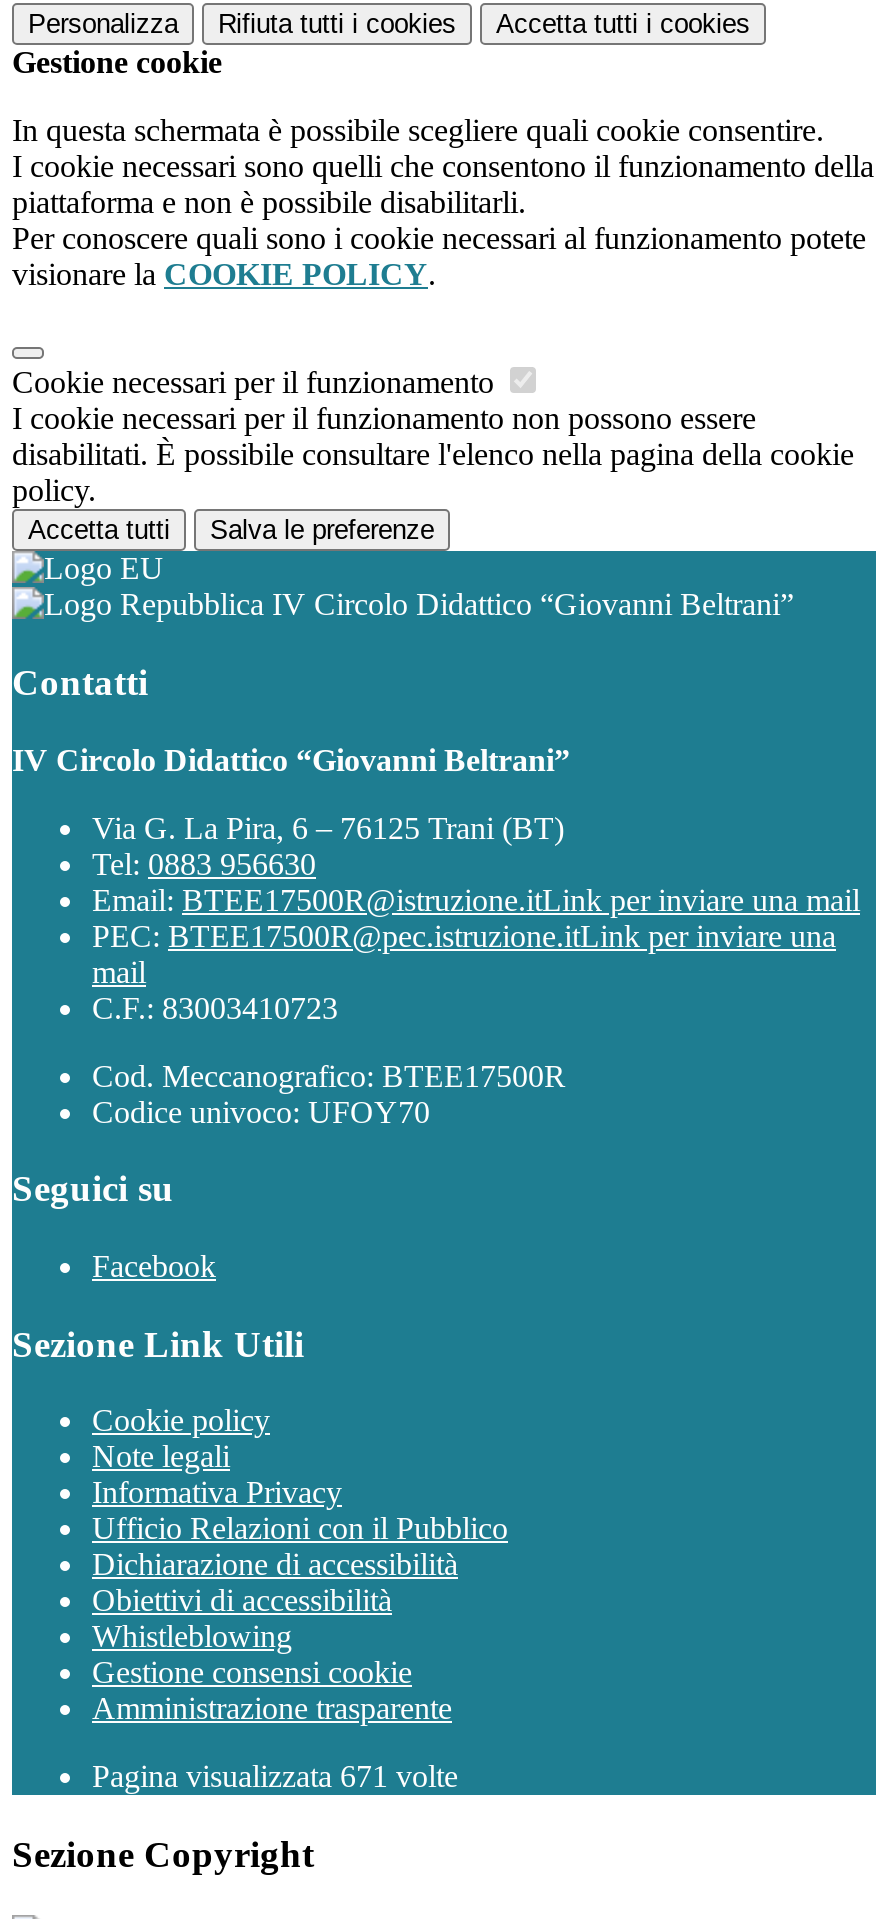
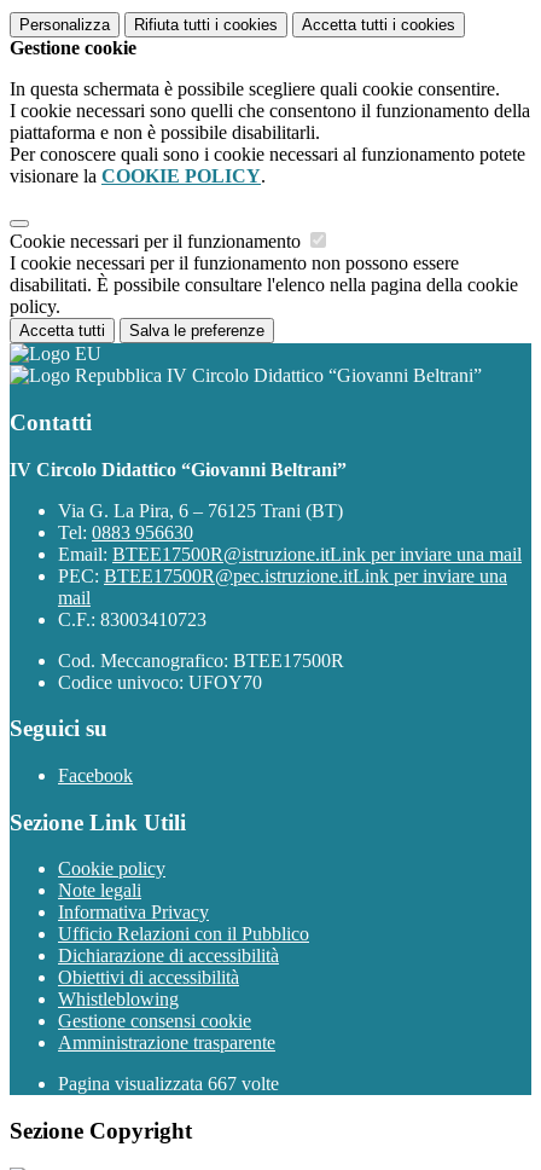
[92,1760,458,1794] Pagina visualizzata 671 volte -> [58,1074,279,1094] Pagina visualizzata 667 volte

